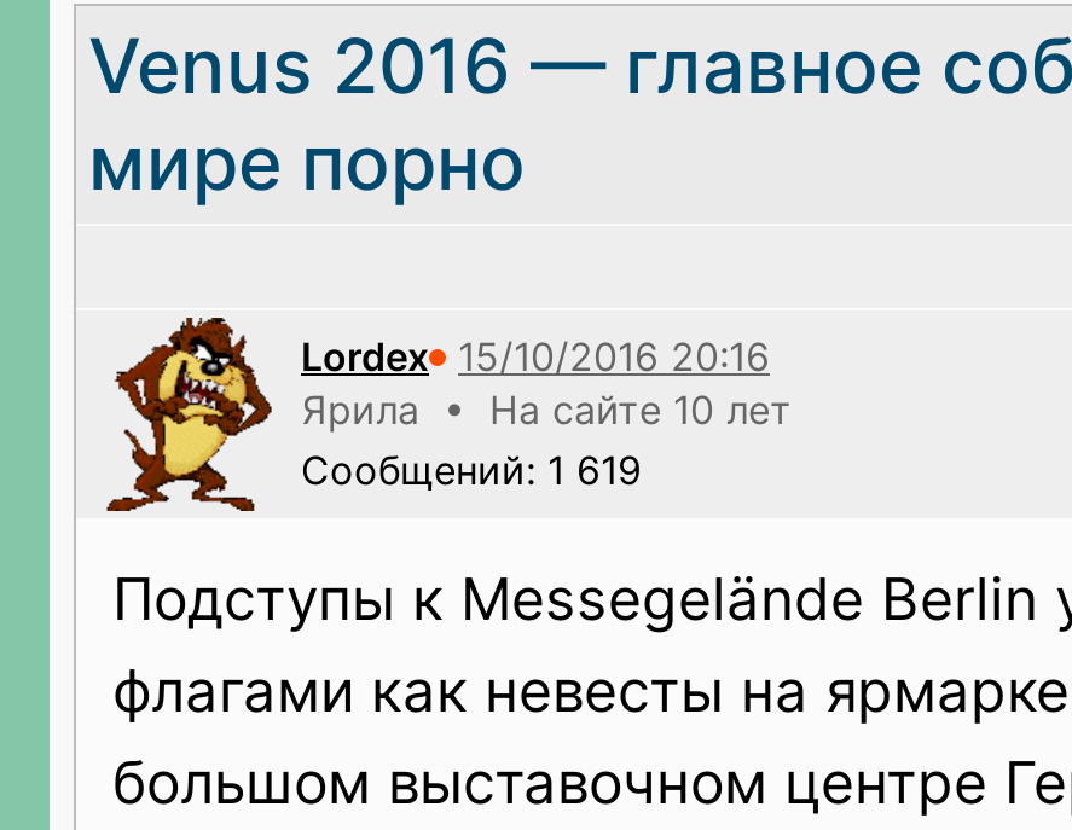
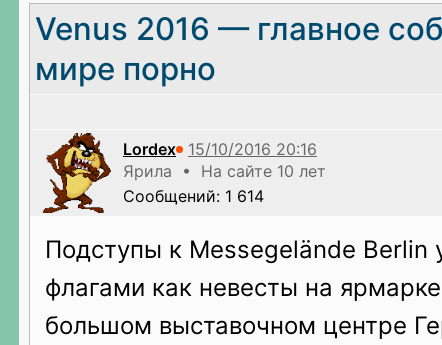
[301,446,642,494] Сообщений: 1 619 -> [123,186,264,206] Сообщений: 1 614

